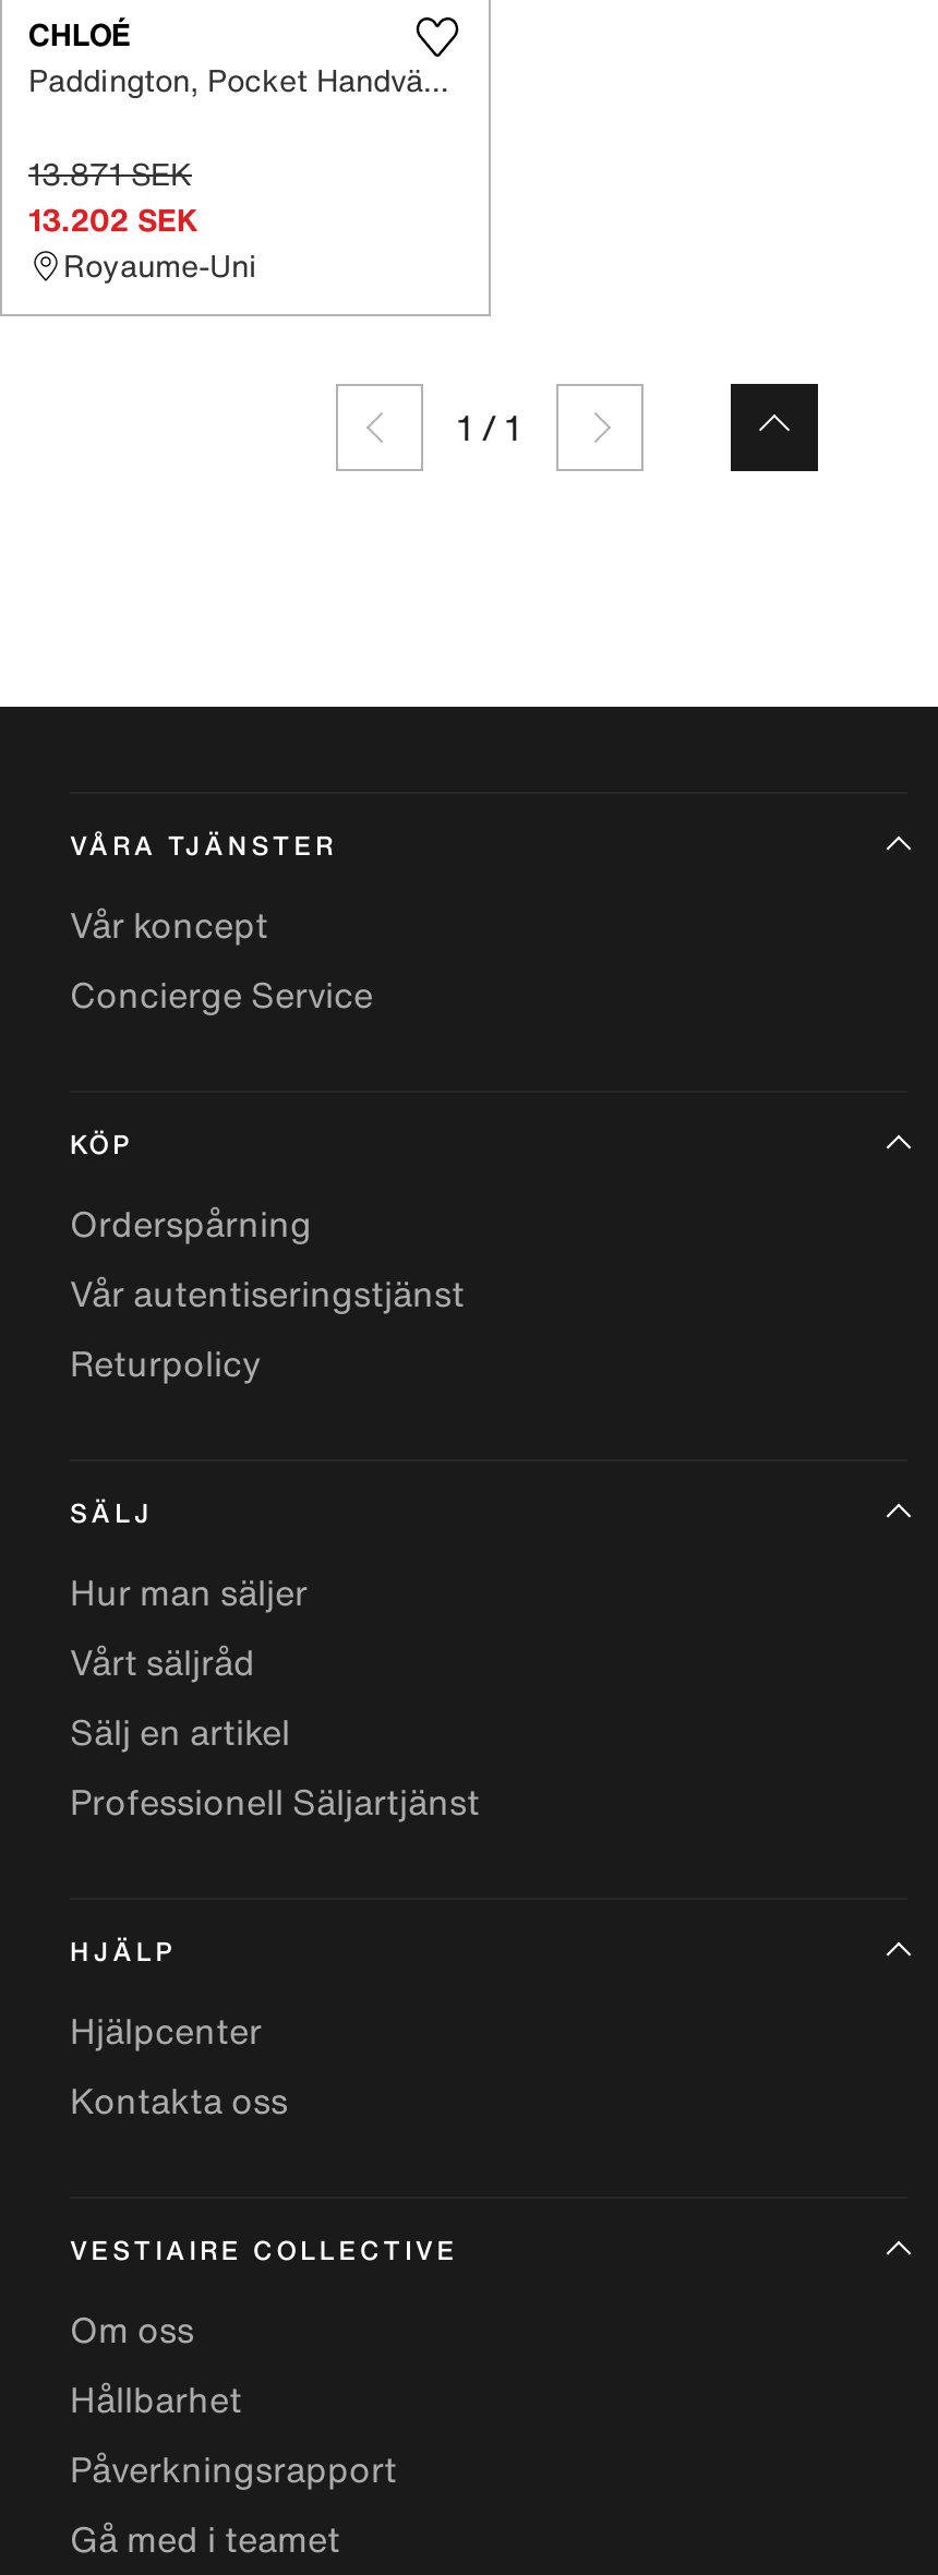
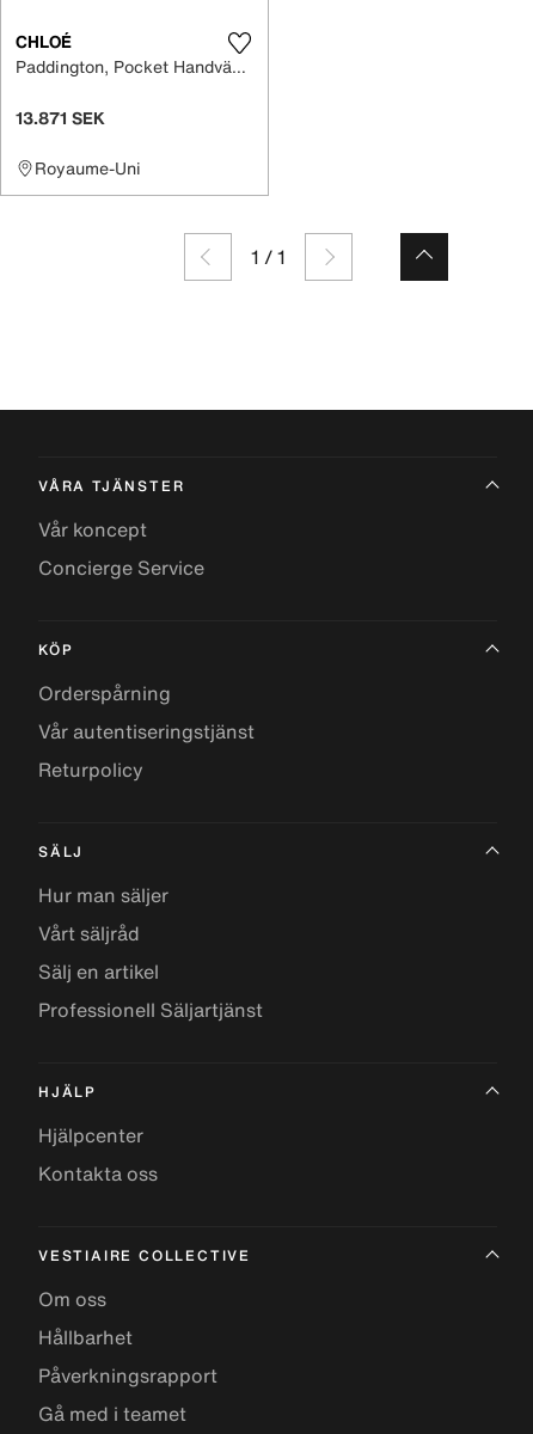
[28,197,199,242] 13.202 SEK -> none

